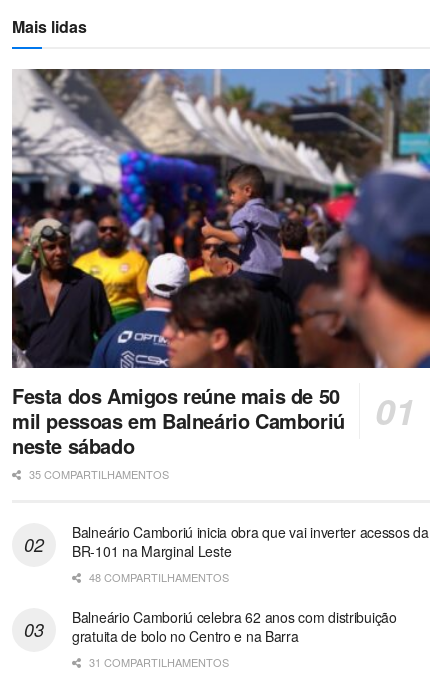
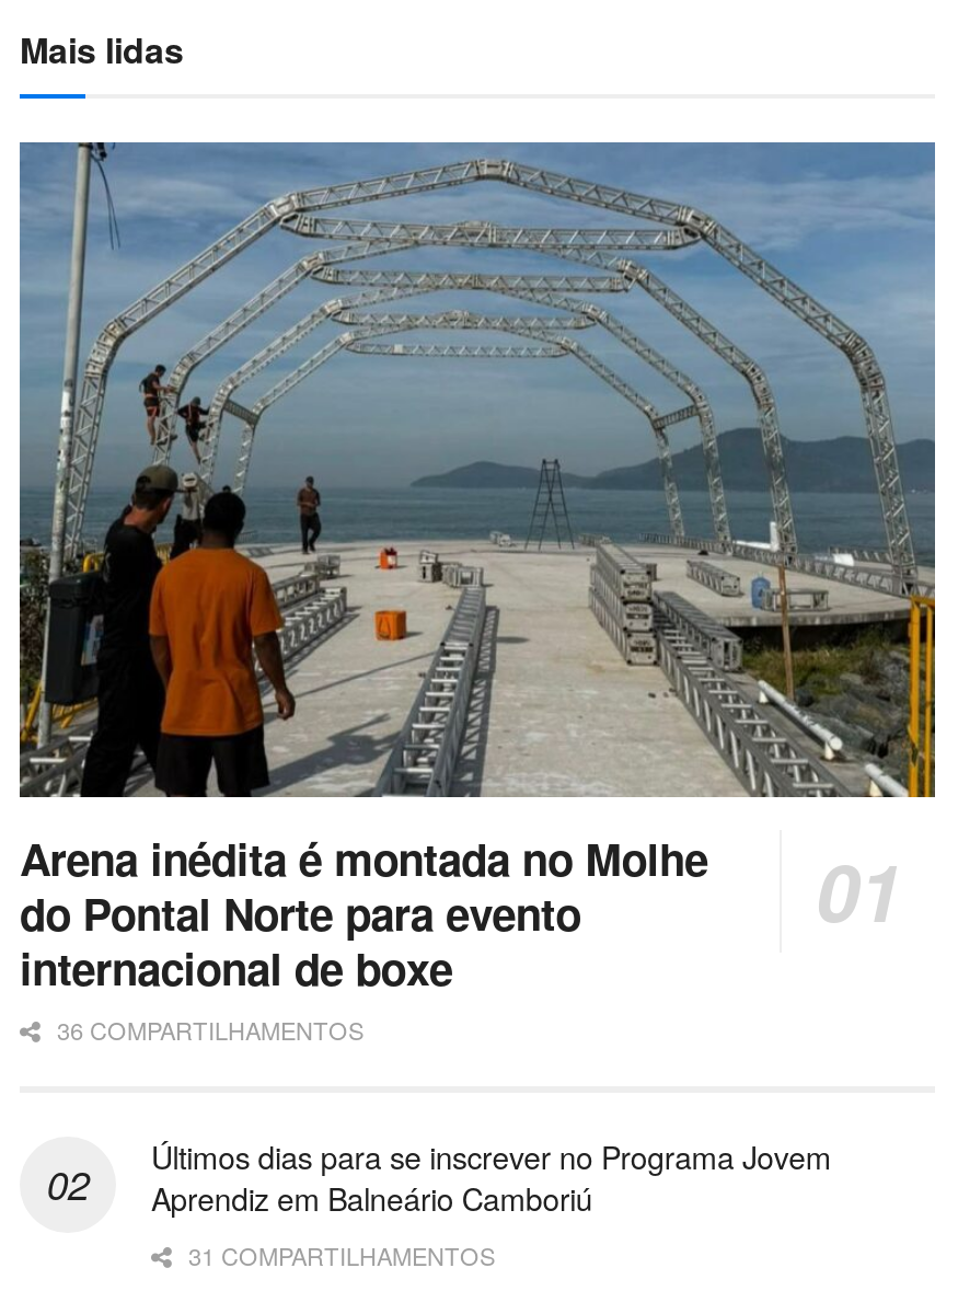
[11,68,431,646] [image] | Festa dos Amigos reúne mais de 50 | mil pessoas em Balneário Camboriú | neste sábado | 35 COMPARTILHAMENTOS | Balneário Camboriú inicia obra que vai inverter acessos da | BR-101 na Marginal Leste | 48 COMPARTILHAMENTOS | Balneário Camboriú celebra 62 anos com distribuição | gratuita de bolo no Centro e na Barra -> [18,140,937,1220] [image] | Arena inédita é montada no Molhe | do Pontal Norte para evento | internacional de boxe | 36 COMPARTILHAMENTOS | Últimos dias para se inscrever no Programa Jovem | Aprendiz em Balneário Camboriú

